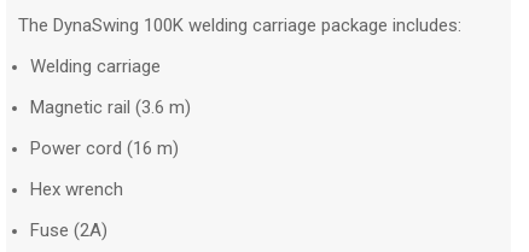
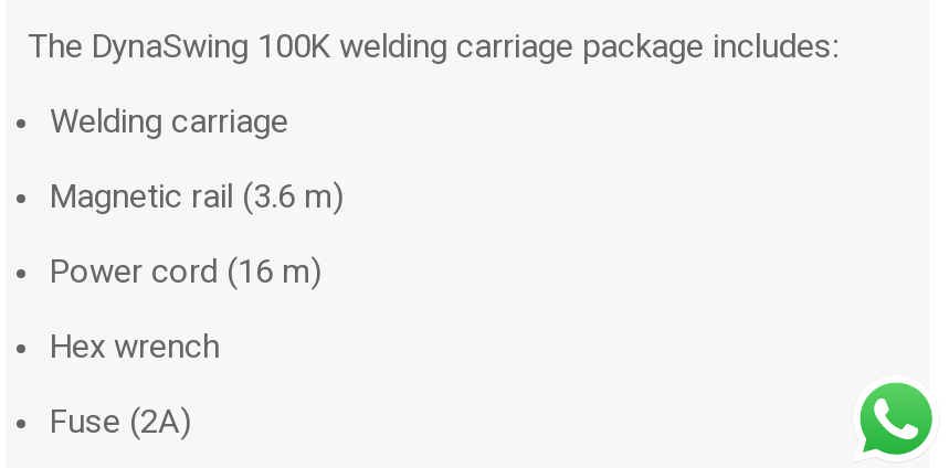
none -> [858,380,936,457] [image]

